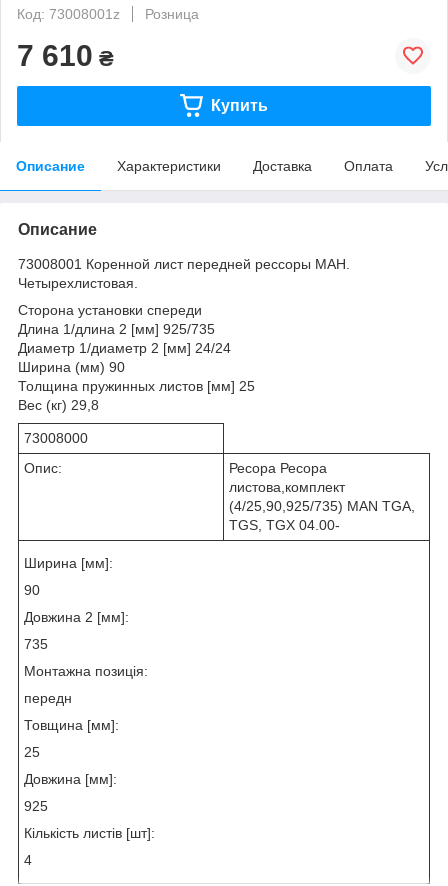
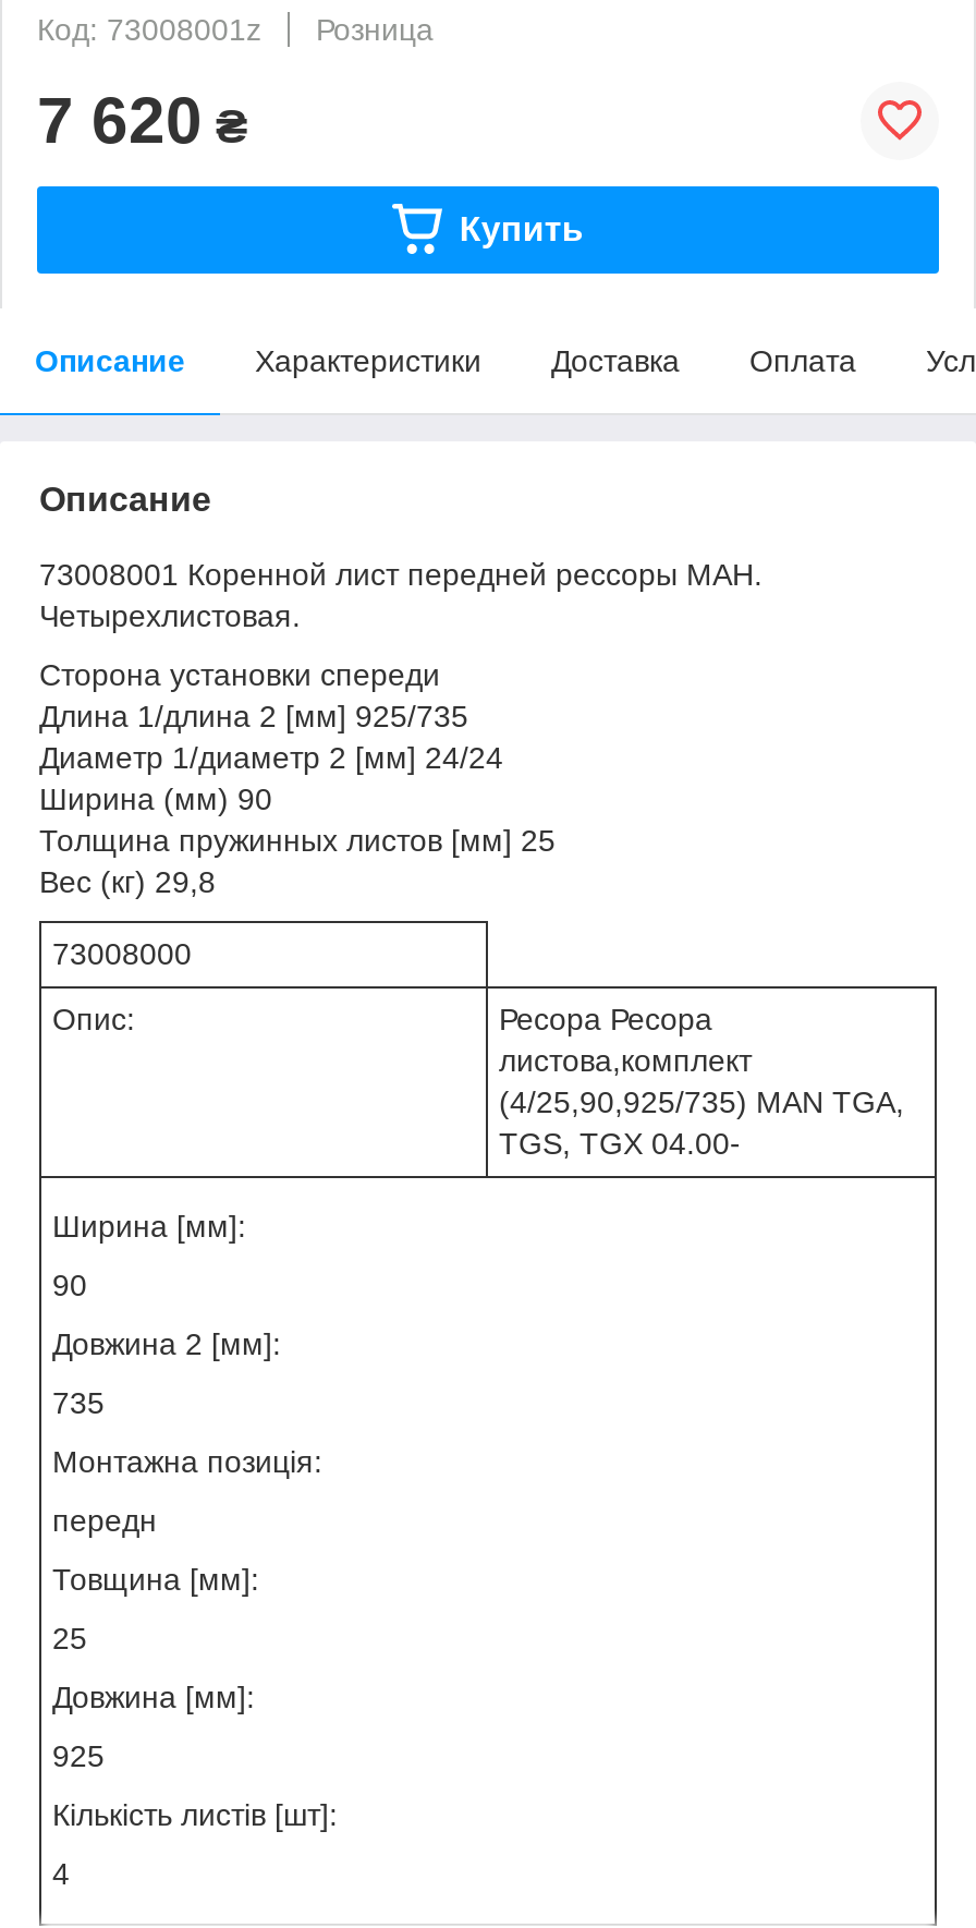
[17,39,114,72] 7 610 ₴ -> [37,83,248,155] 7 620 ₴

